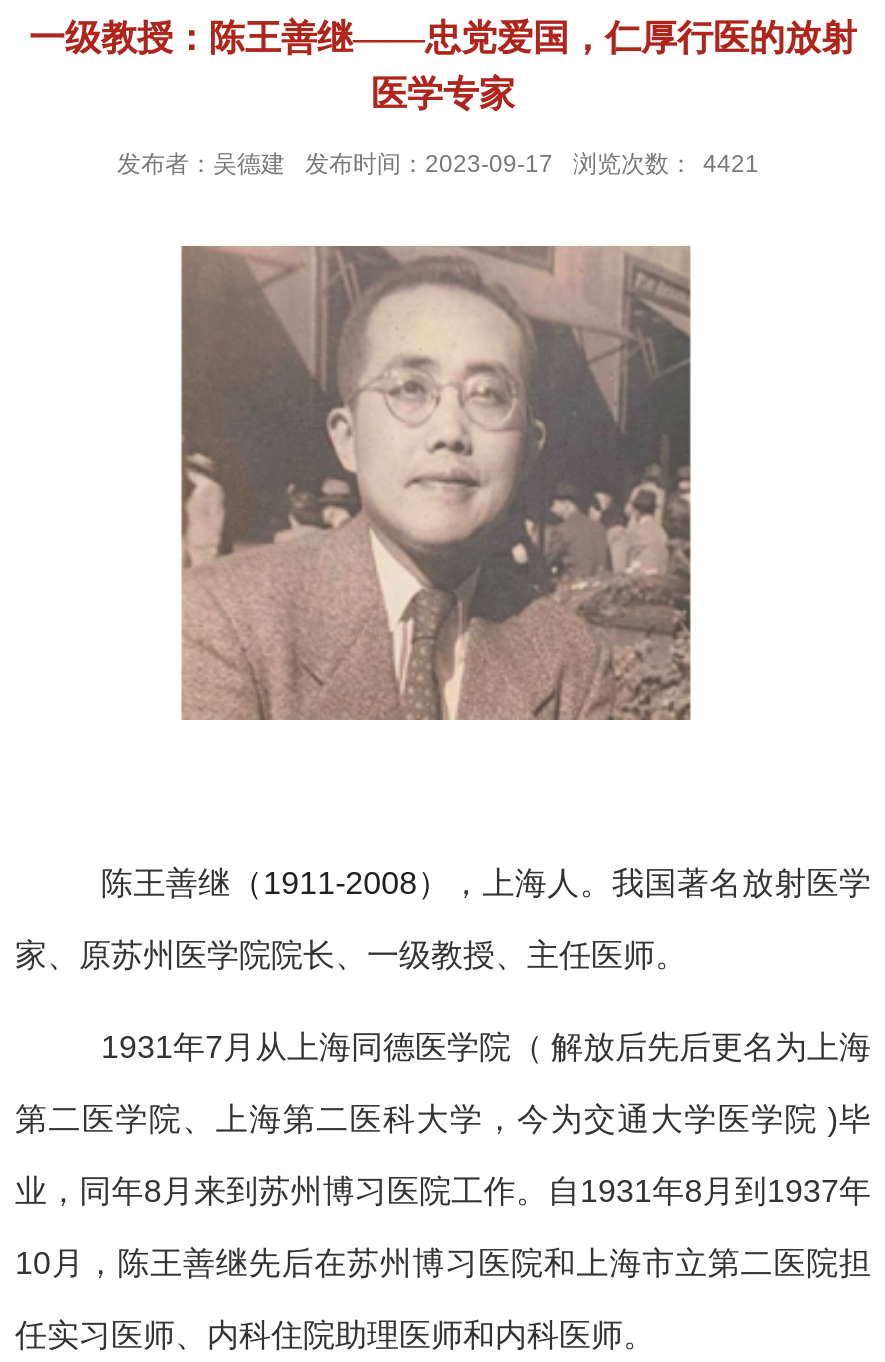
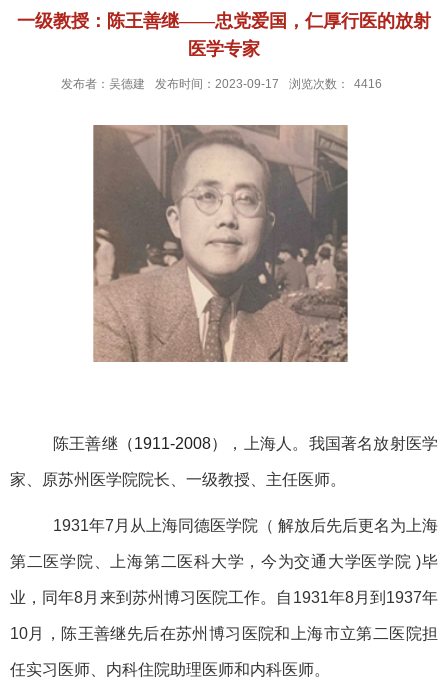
[117,150,759,178] 发布者：吴德建 发布时间：2023-09-17 浏览次数： 4421 -> [61,77,382,91] 发布者：吴德建 发布时间：2023-09-17 浏览次数： 4416

